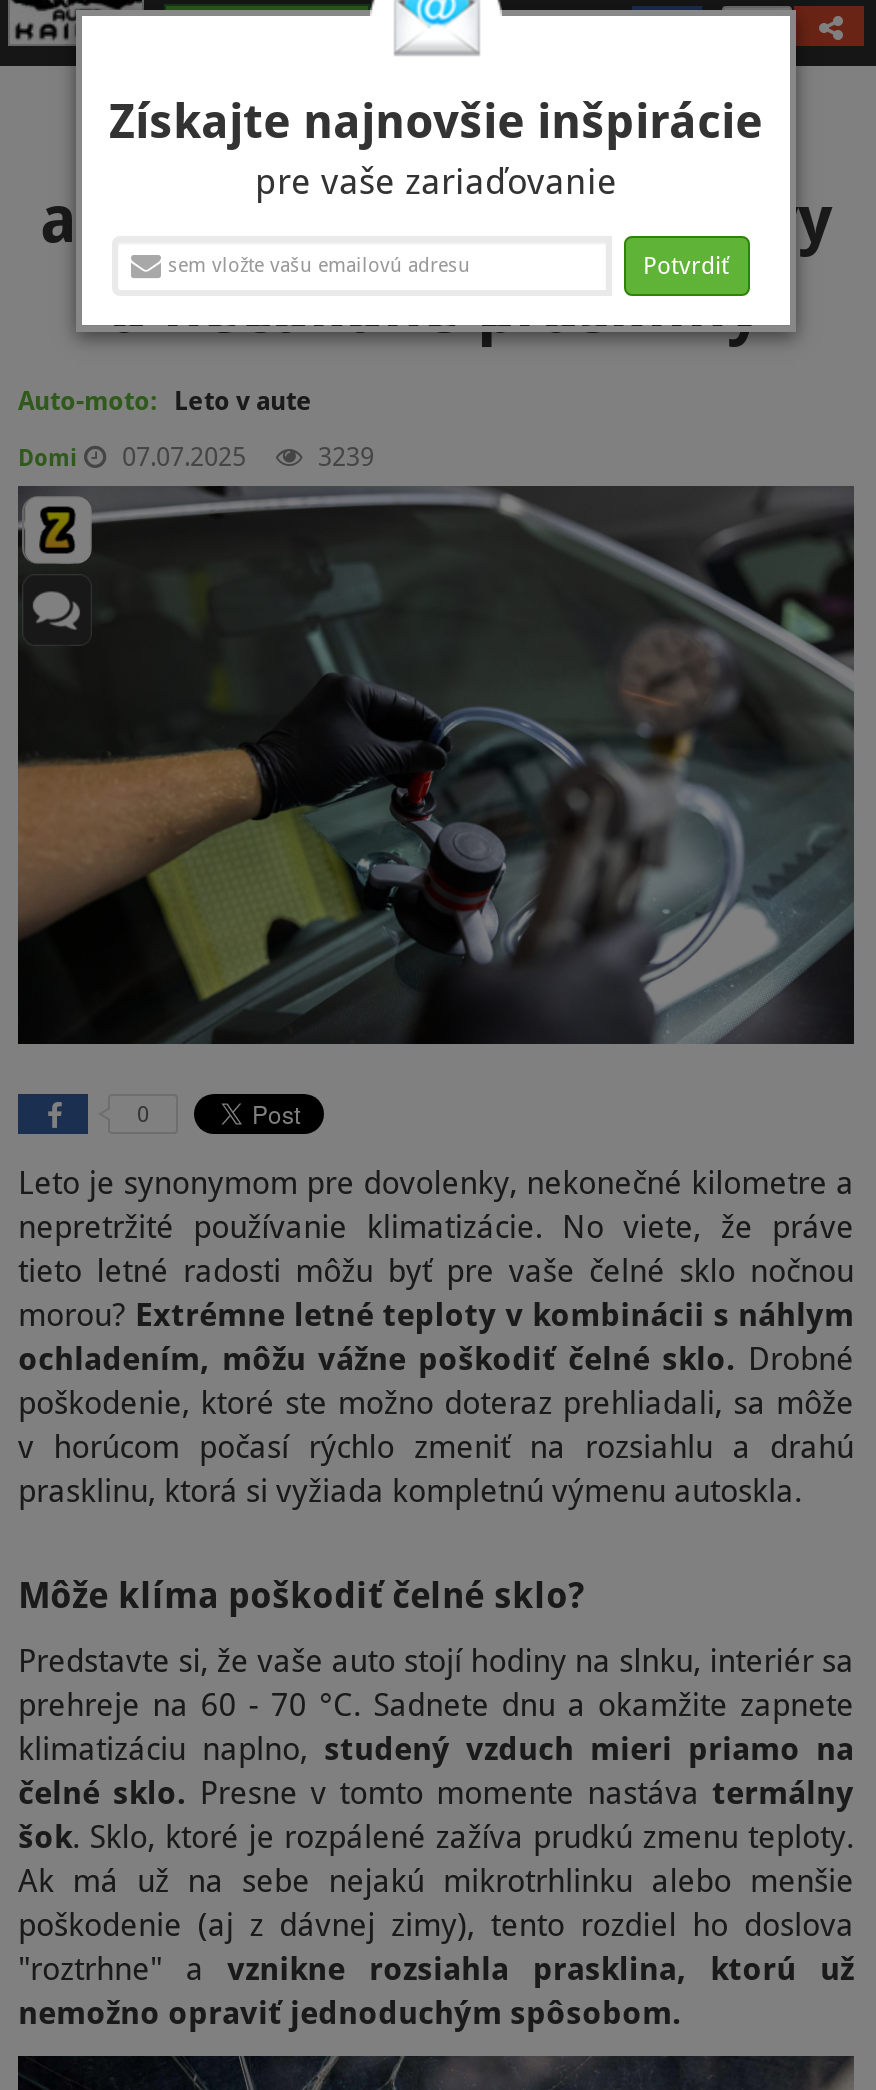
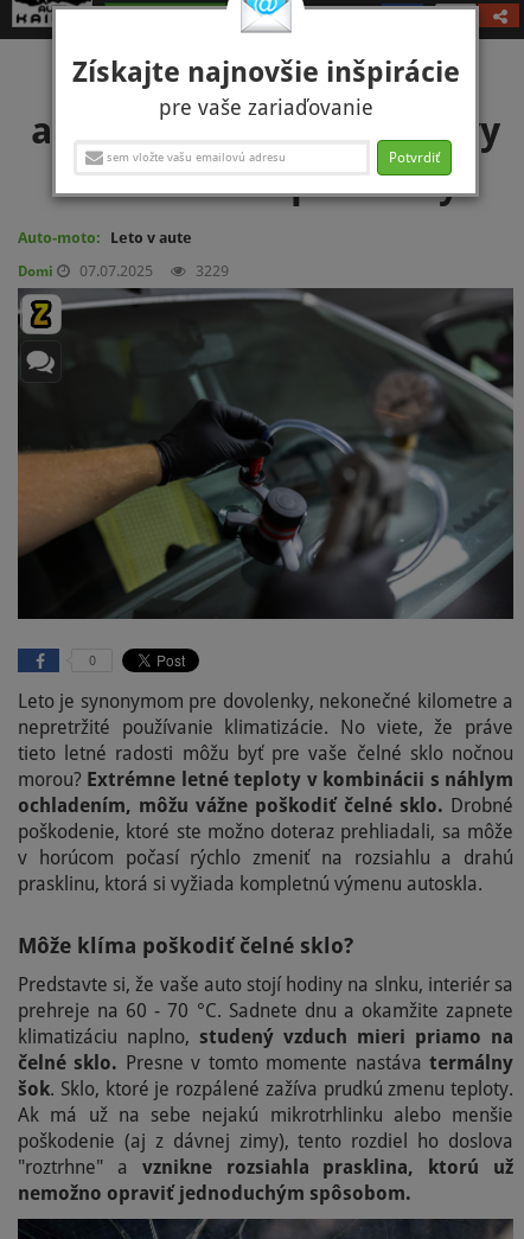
[318,442,374,472] 3239 -> [196,262,229,280] 3229

